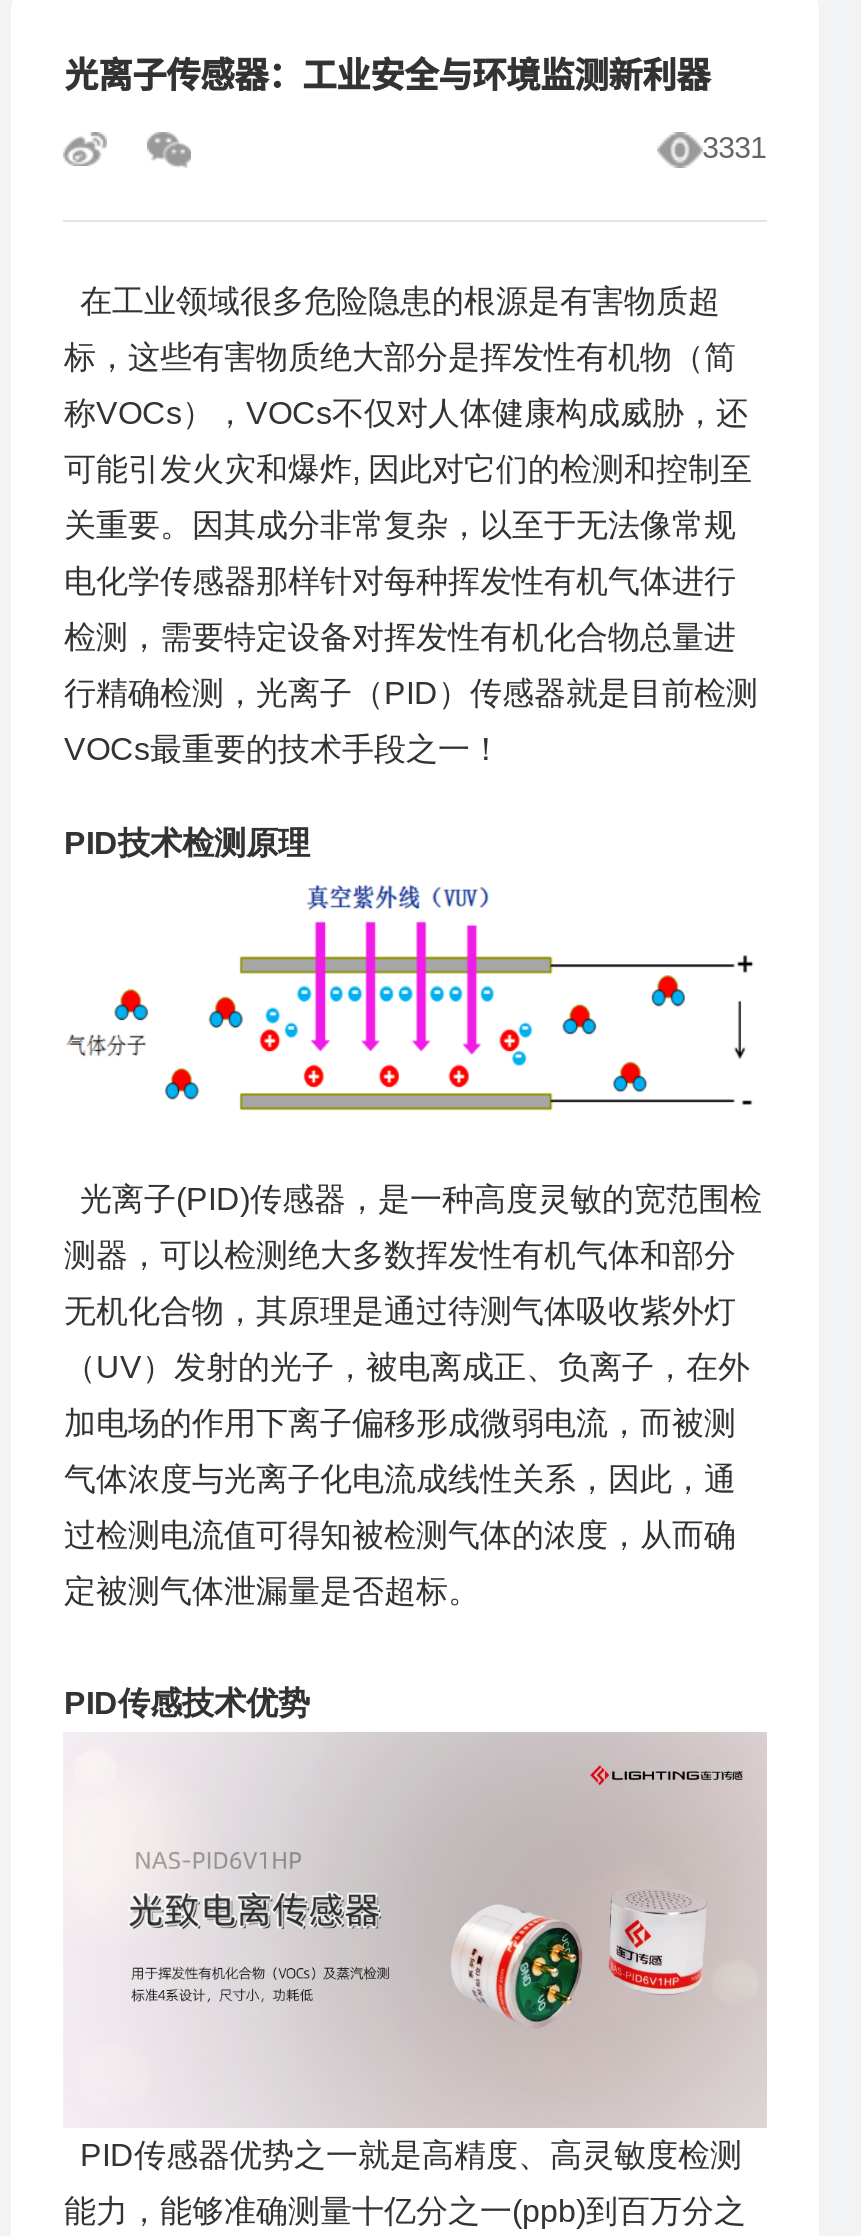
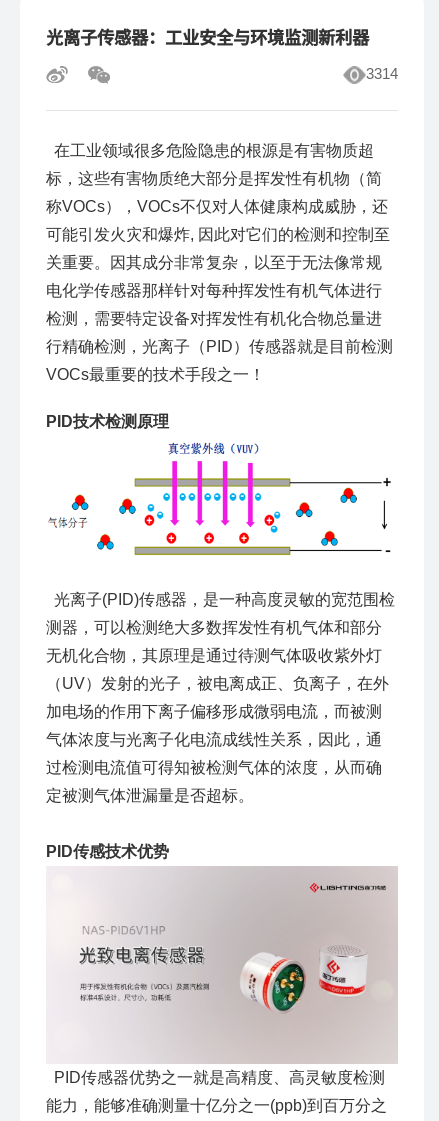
[702,130,766,164] 3331 -> [366,65,398,82] 3314

